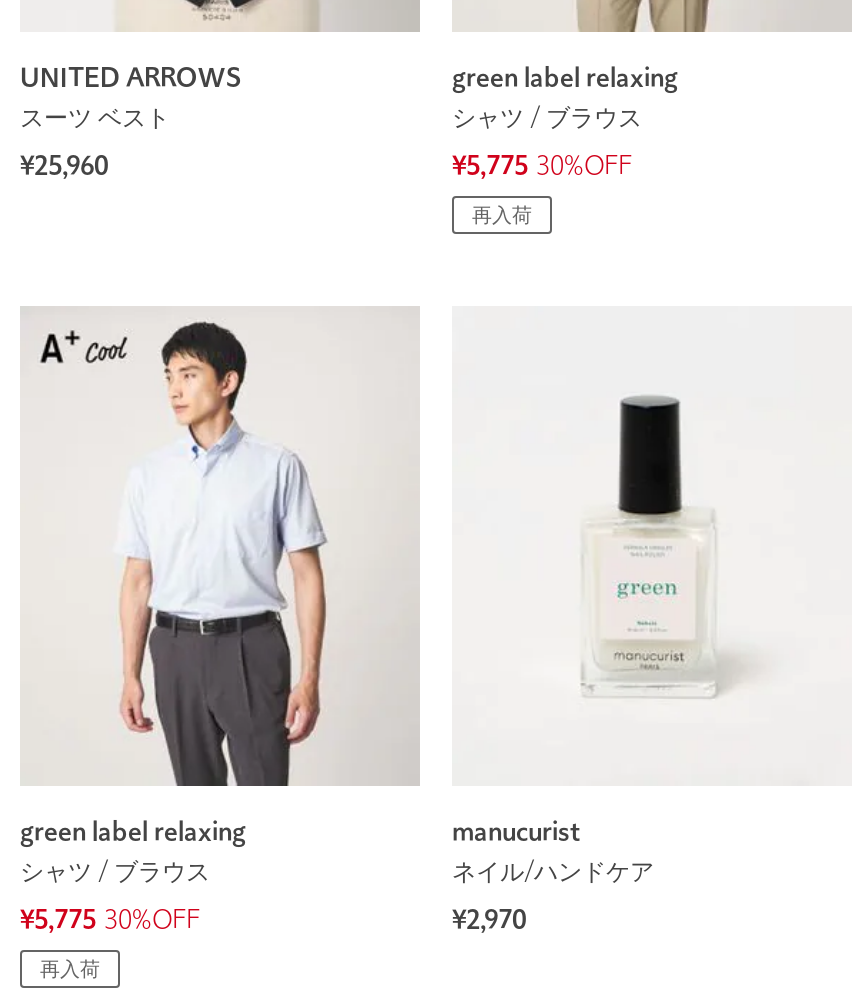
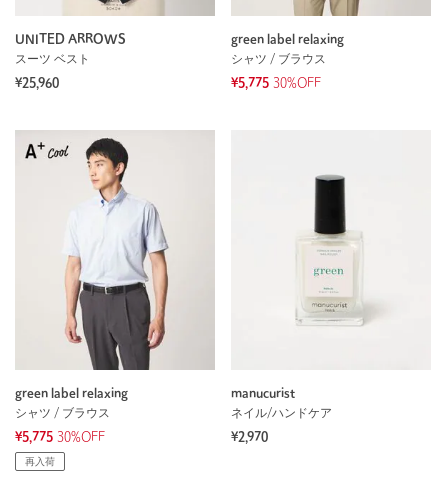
[472,206,532,228] 再入荷 -> none

